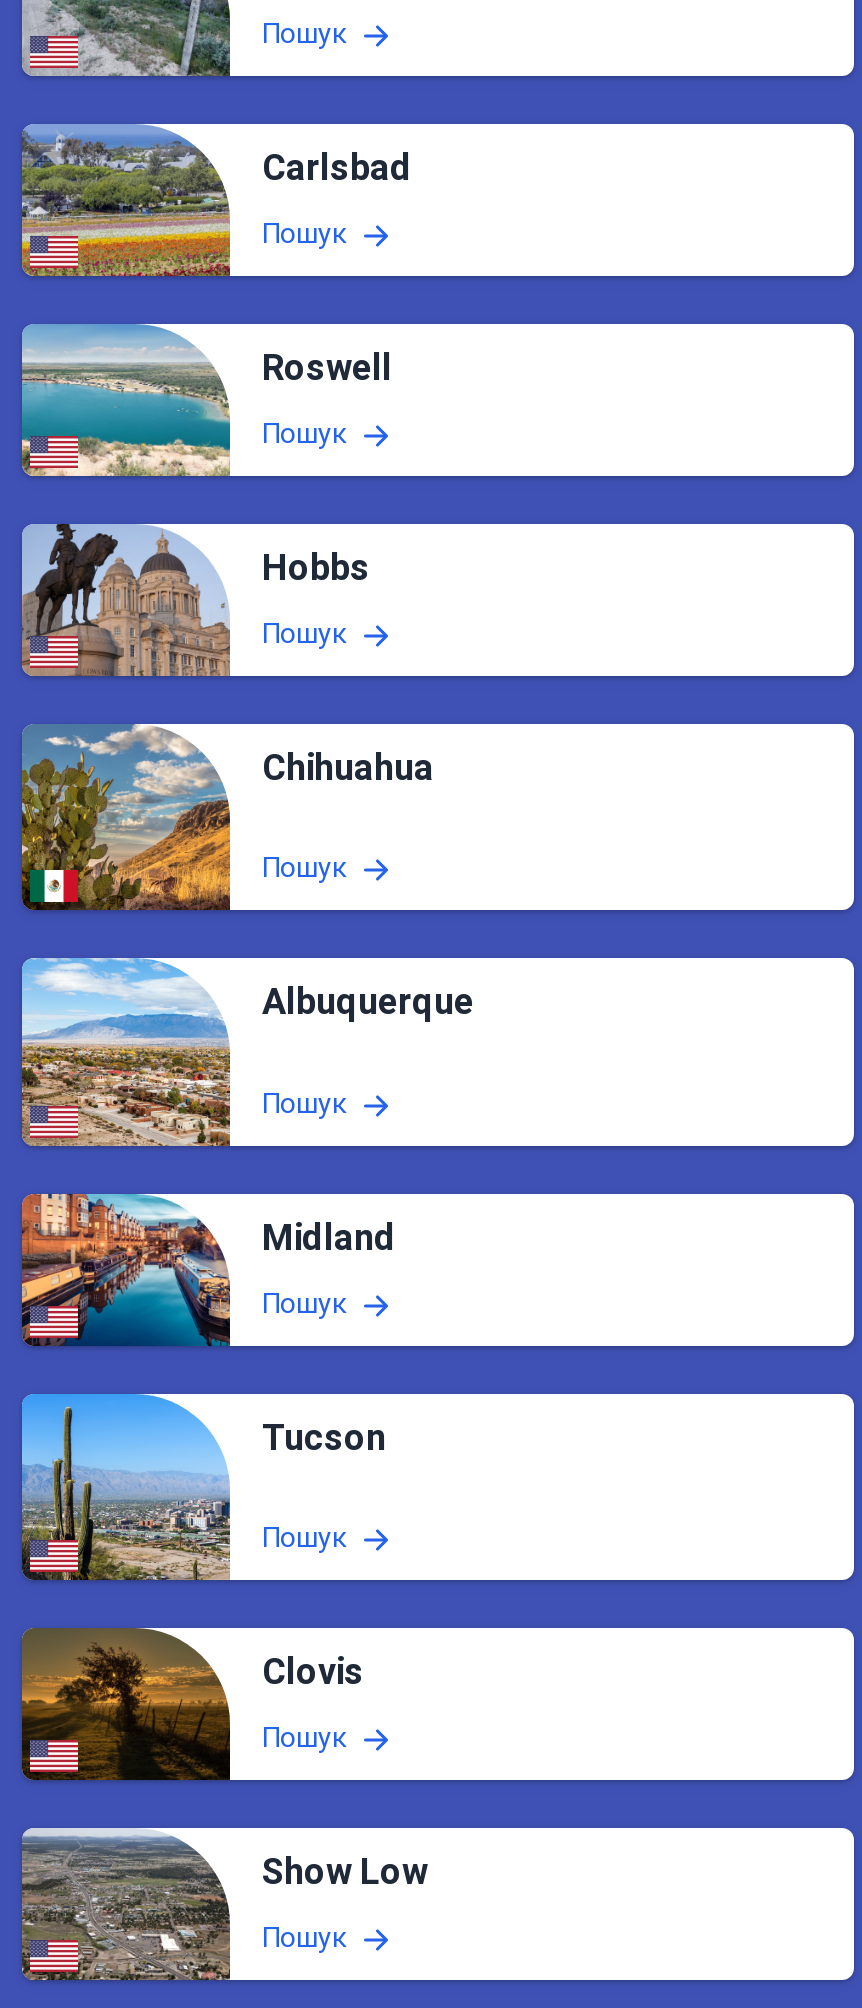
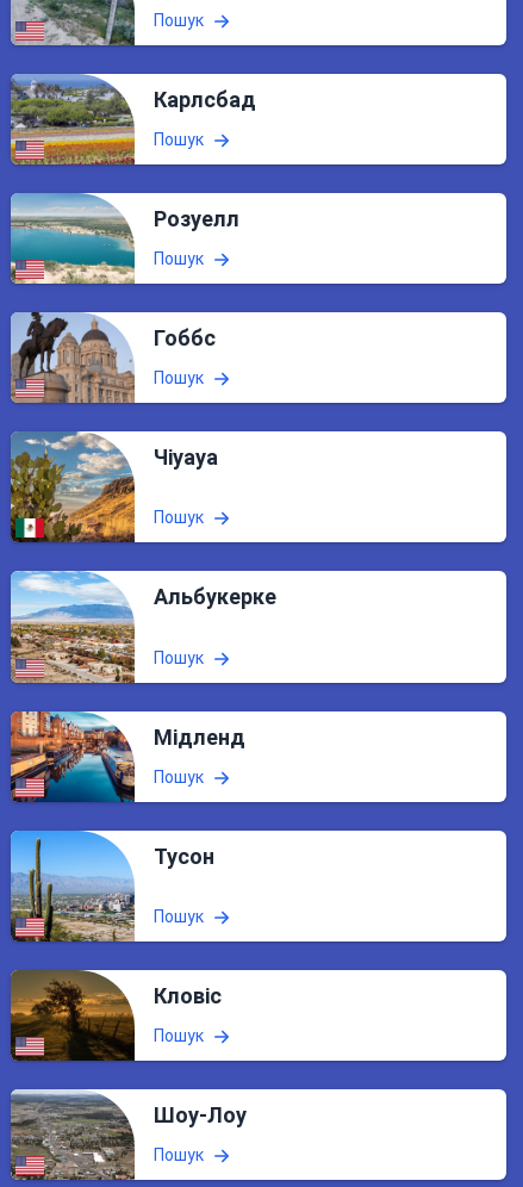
[262,145,412,187] Carlsbad -> [154,87,256,112] Карлсбад
[262,345,392,387] Roswell -> [154,206,239,231] Розуелл
[262,545,370,587] Hobbs -> [154,325,216,350] Гоббс
[262,745,434,787] Chihuahua -> [154,444,218,469] Чіуауа
[262,980,474,1022] Albuquerque -> [154,584,276,609] Альбукерке
[262,1216,396,1258] Midland -> [154,724,245,749] Мідленд
[262,1416,386,1458] Tucson -> [154,844,214,869] Тусон
[262,1651,364,1693] Clovis -> [154,984,222,1009] Кловіс
[262,1851,428,1893] Show Low -> [154,1103,247,1128] Шоу-Лоу

